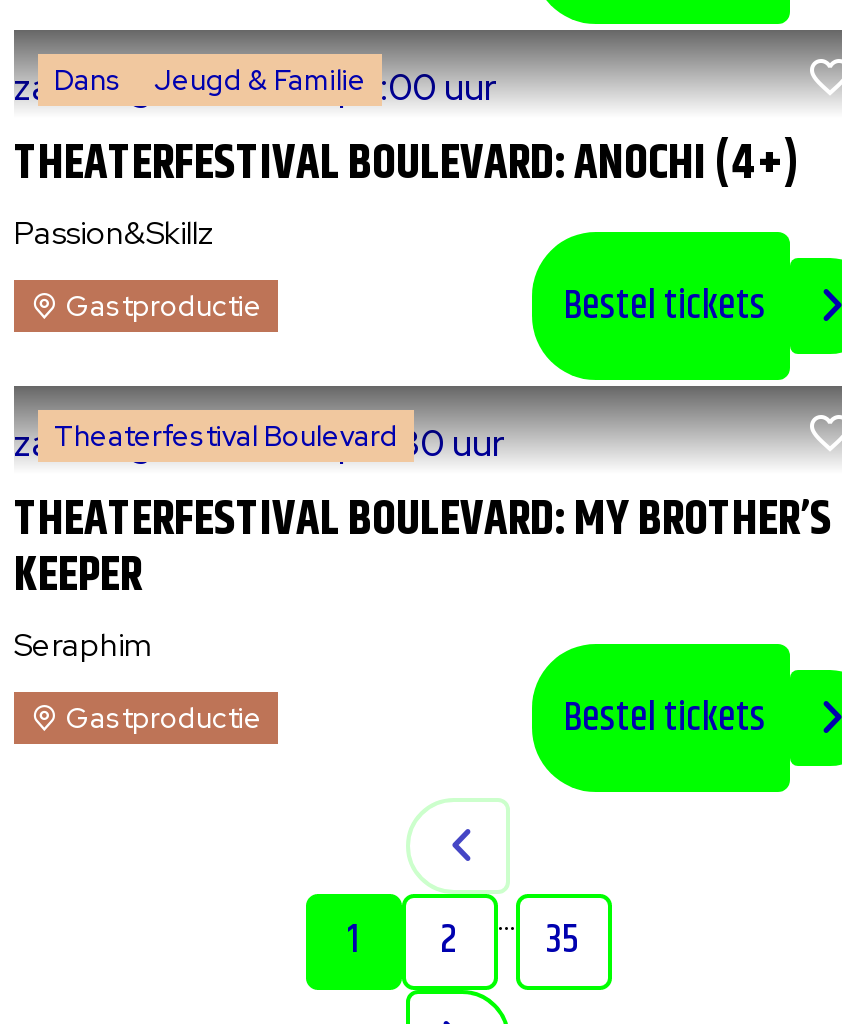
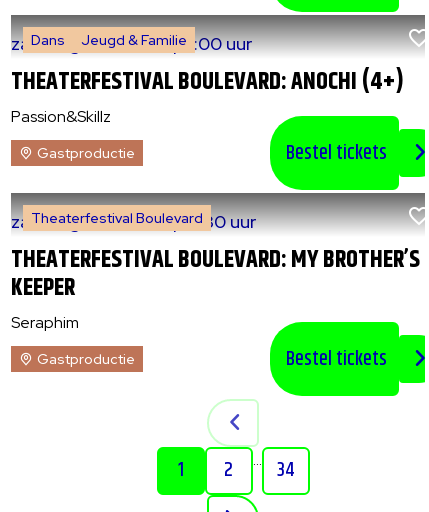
[546,910,580,972] 35 -> [276,455,294,486] 34

